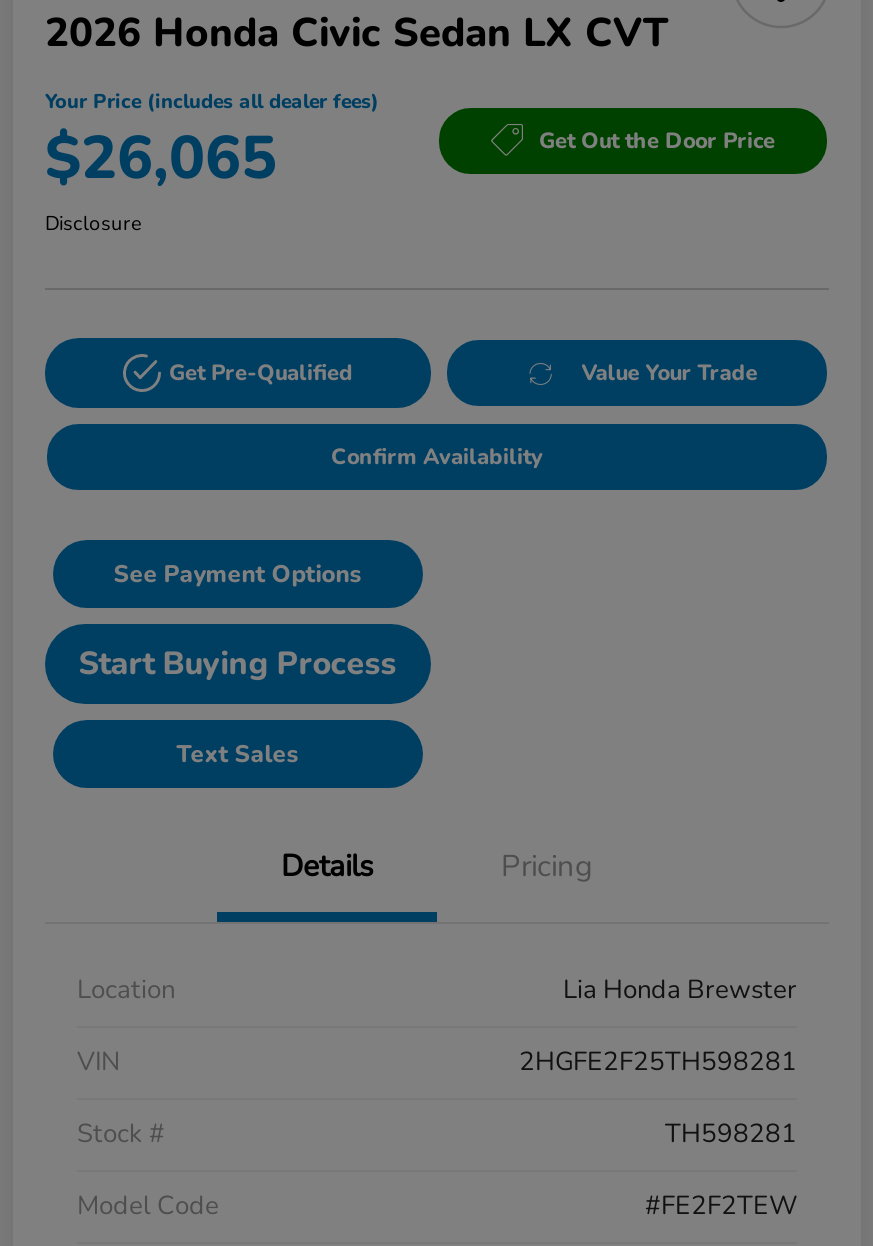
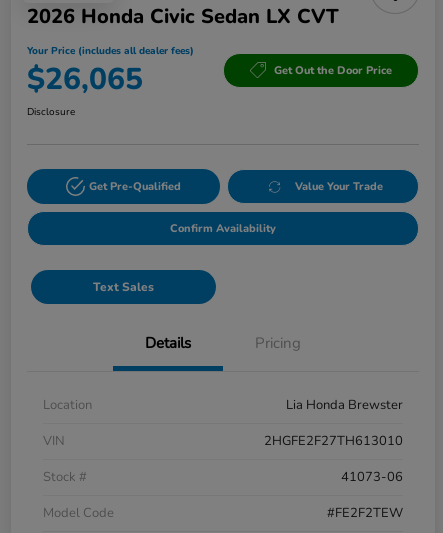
[79,558,397,686] See Payment Options | Start Buying Process -> none
[519,1044,797,1080] 2HGFE2F25TH598281 -> [264,432,403,450] 2HGFE2F27TH613010
[665,1116,797,1152] TH598281 -> [341,468,403,486] 41073-06

